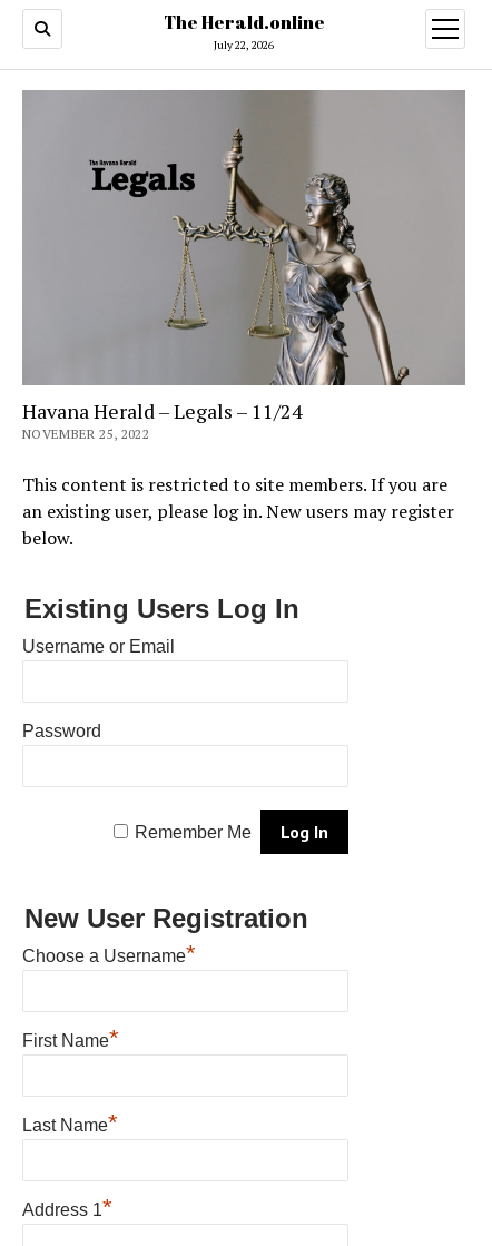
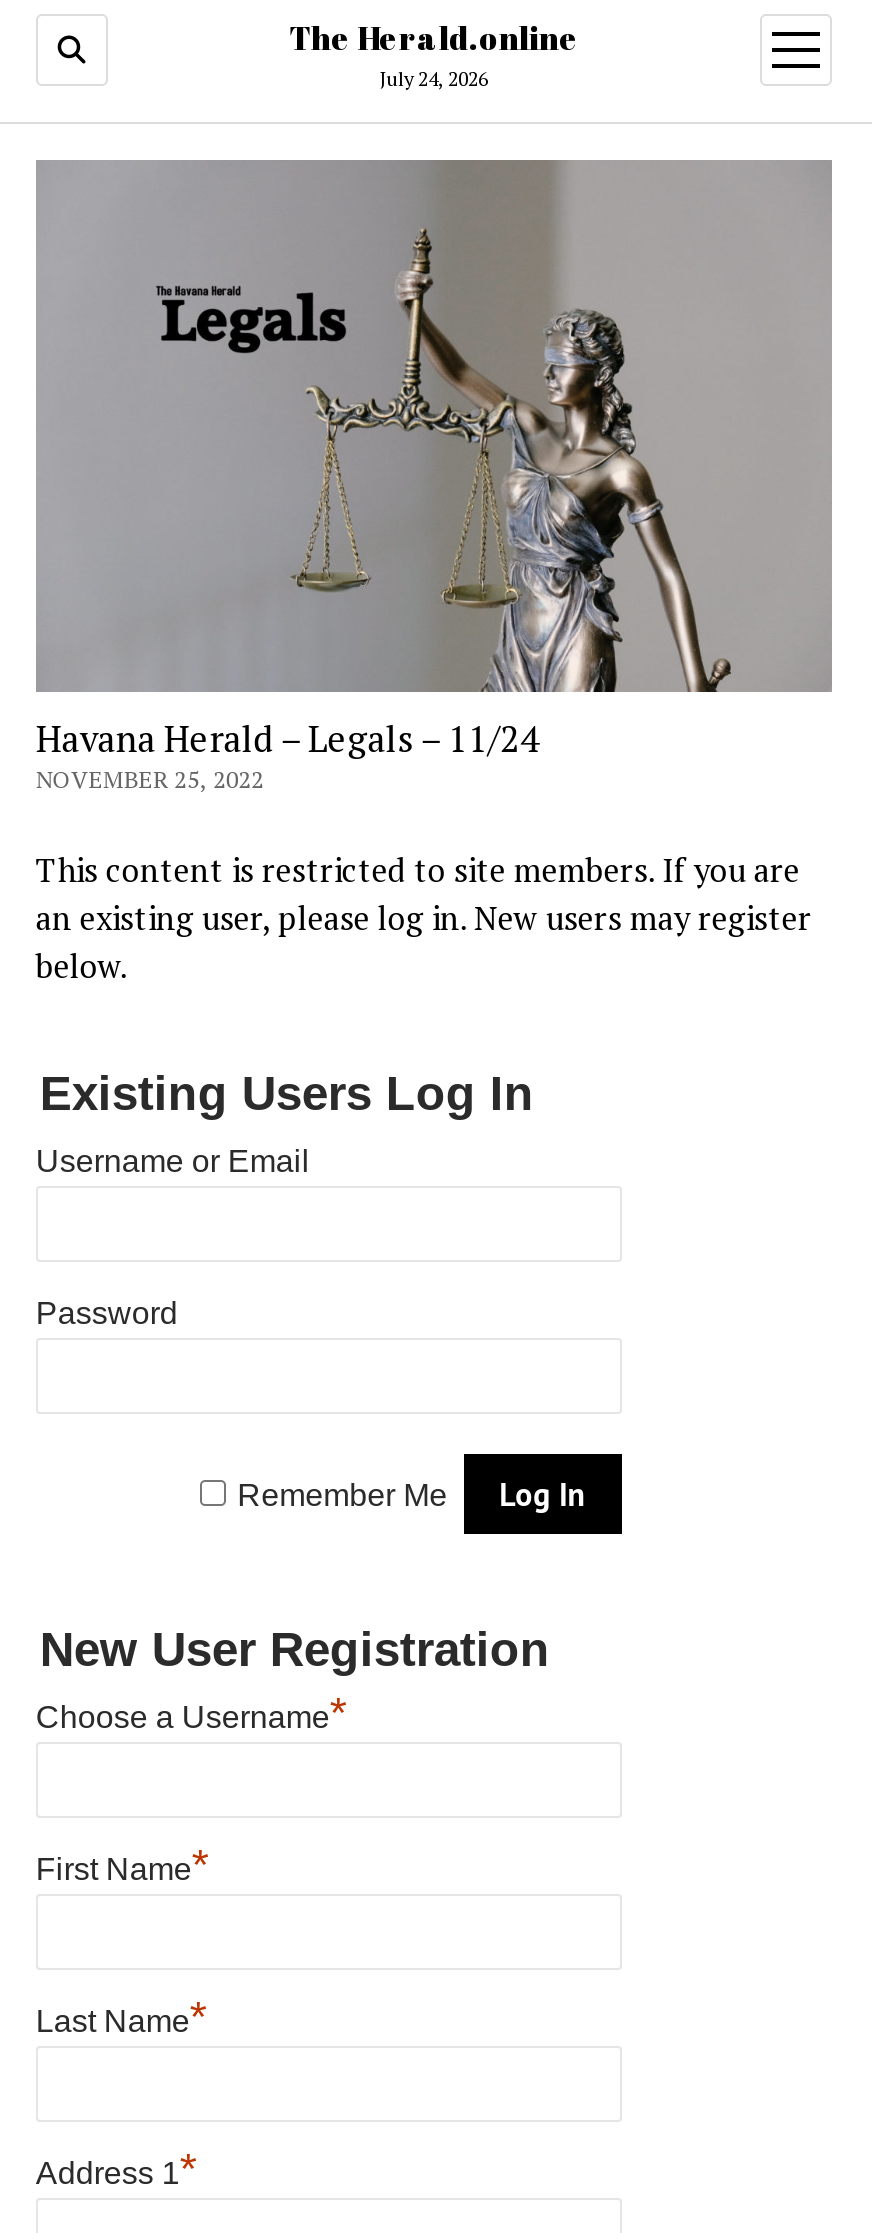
[214,38,274,52] July 22, 2026 -> [380,66,488,92] July 24, 2026

